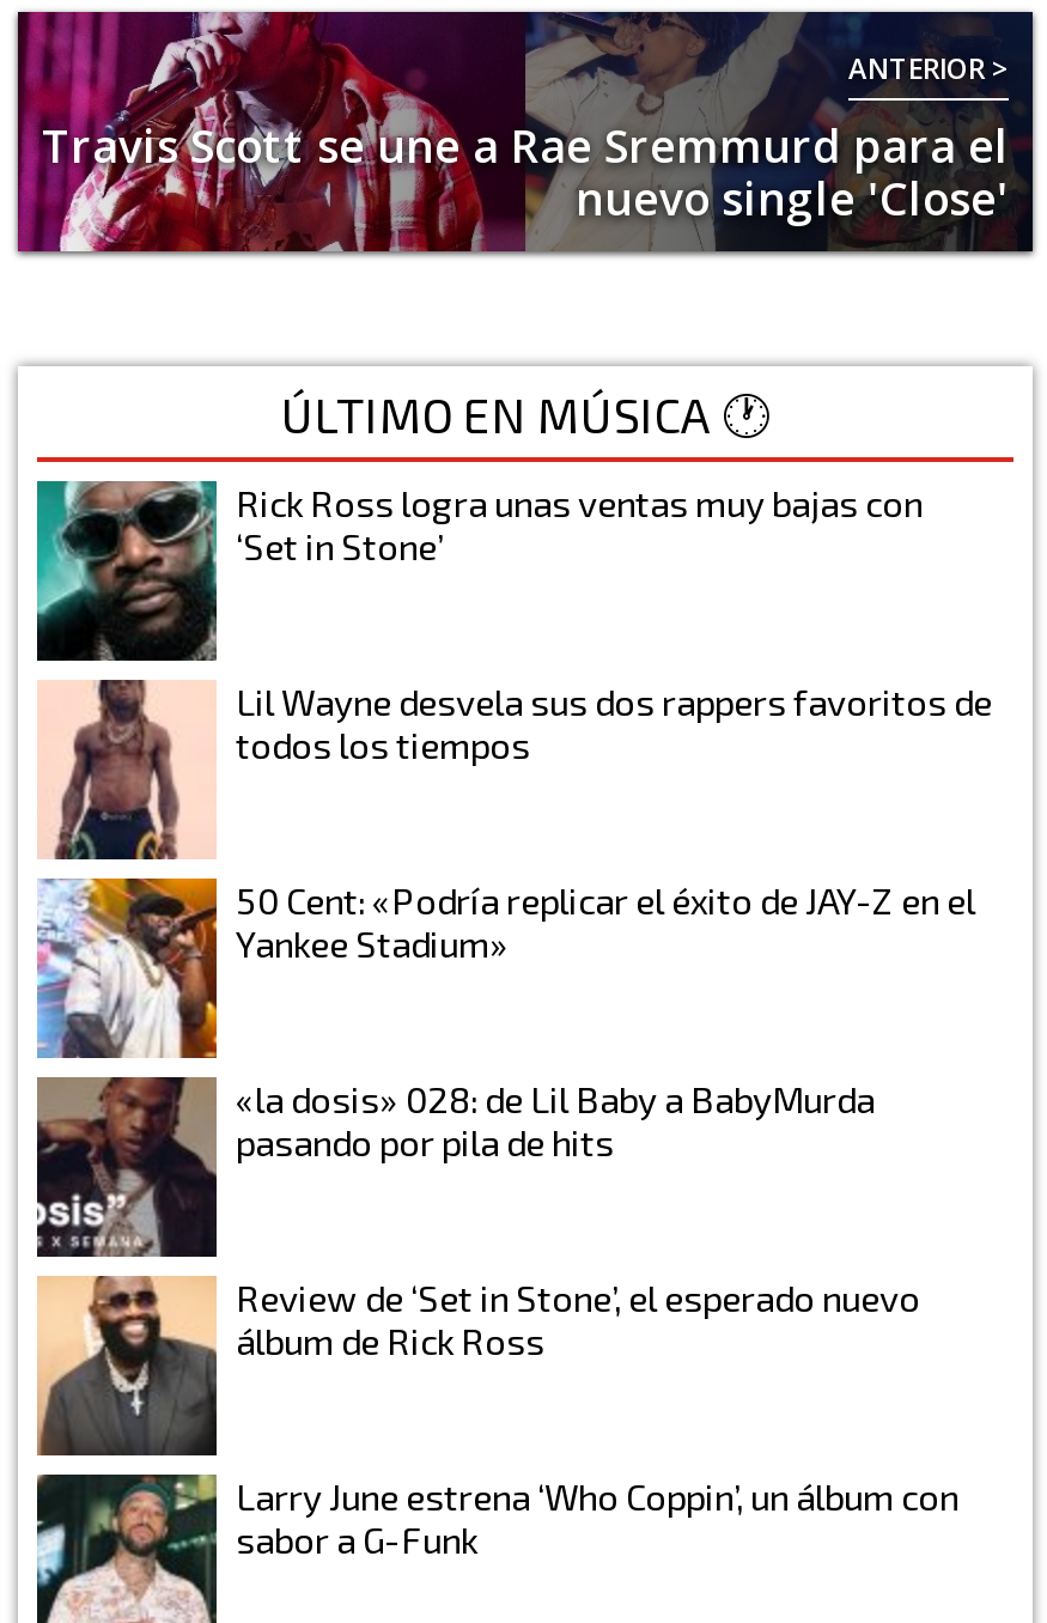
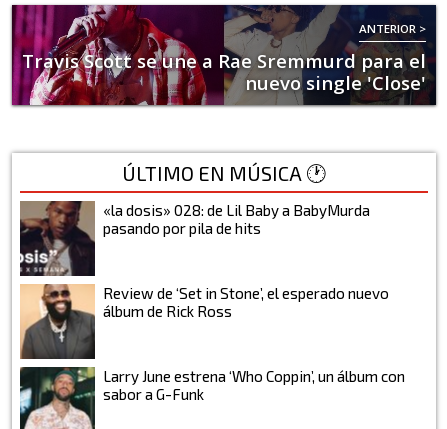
[35,479,923,661] [image] | Rick Ross logra unas ventas muy bajas con | ‘Set in Stone’ -> none
[39,680,992,859] [image] | Lil Wayne desvela sus dos rappers favoritos de | todos los tiempos -> none
[37,876,975,1060] [image] | 50 Cent: «Podría replicar el éxito de JAY-Z en el | Yankee Stadium» -> none

